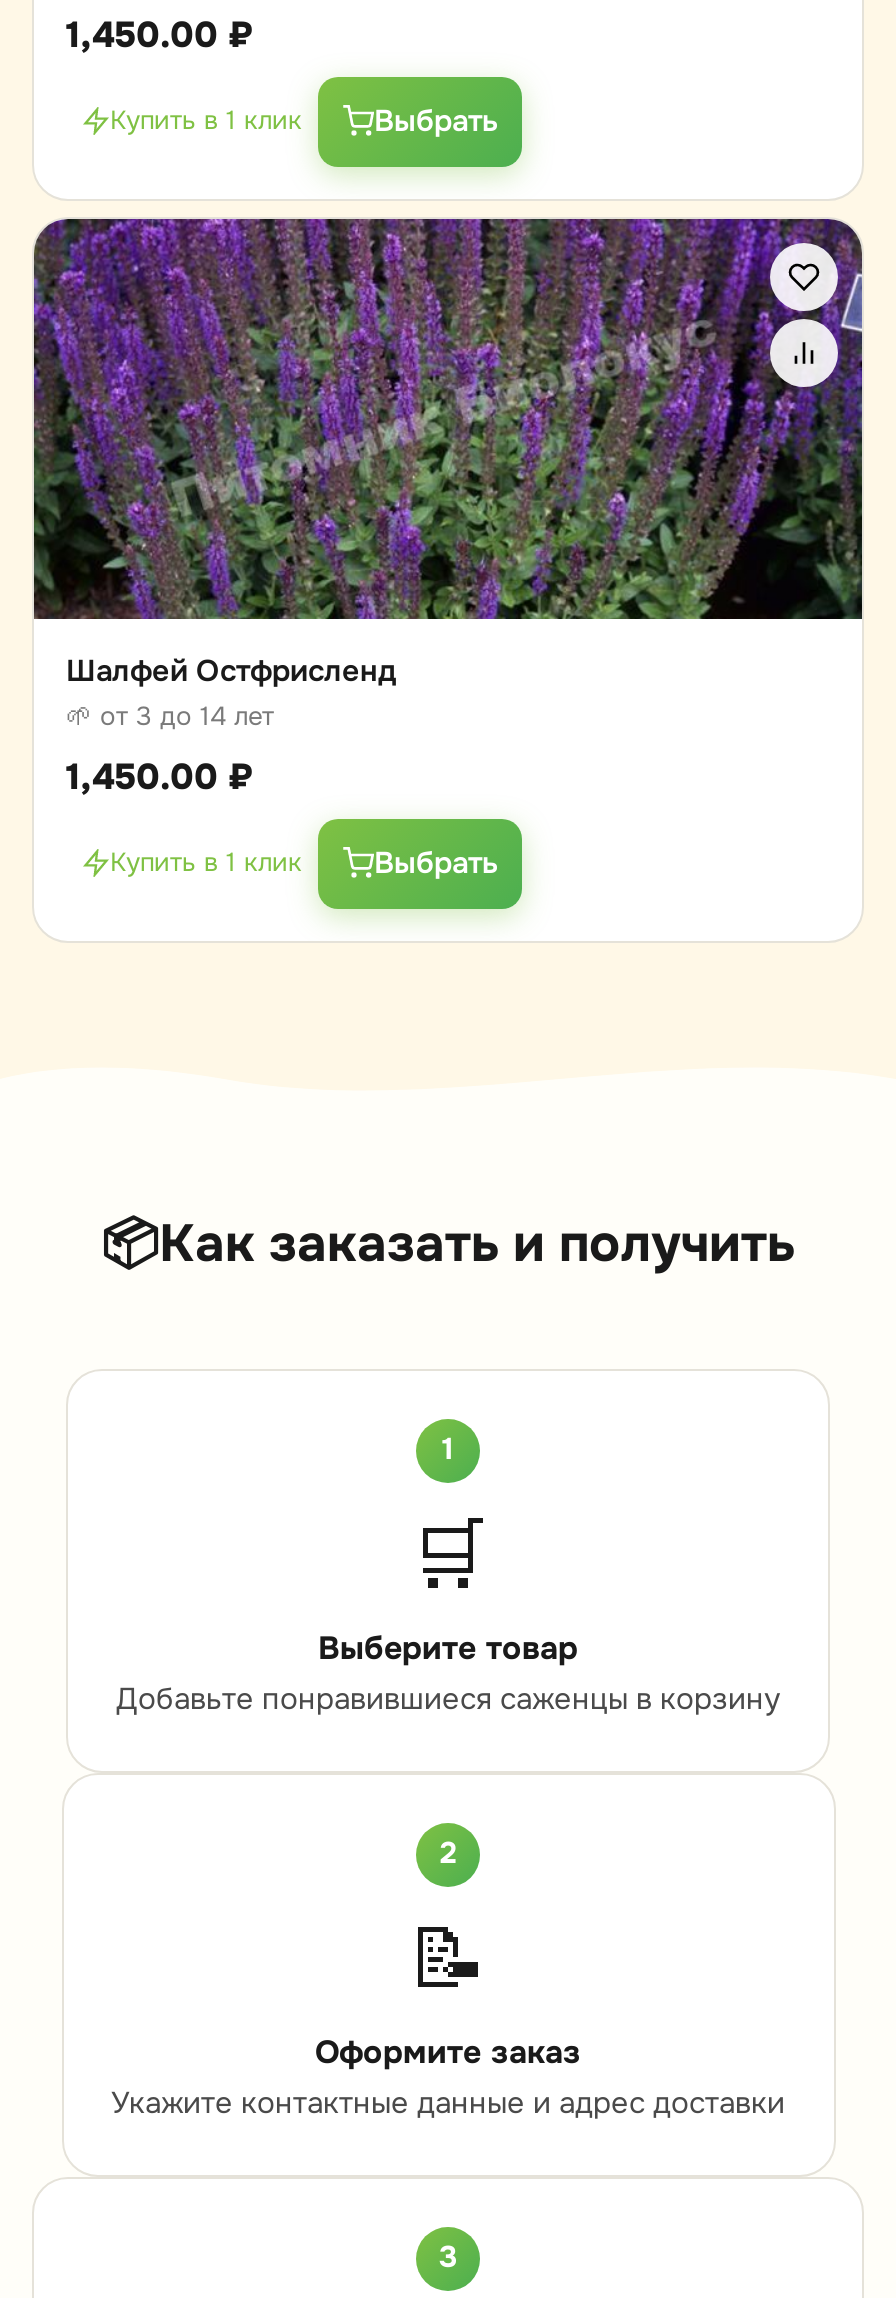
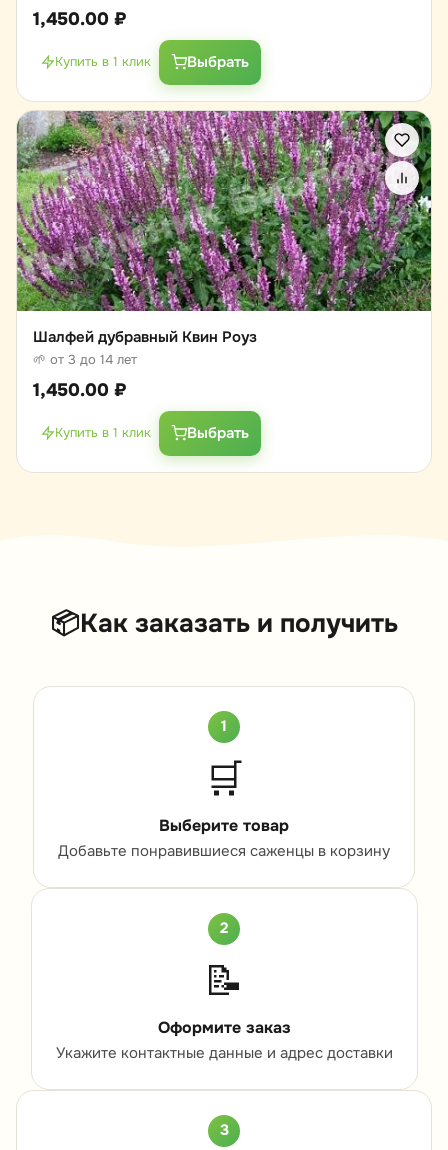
[32,217,864,691] [image] | Шалфей Остфрисленд -> [16,110,432,347] [image] | Шалфей дубравный Квин Роуз

